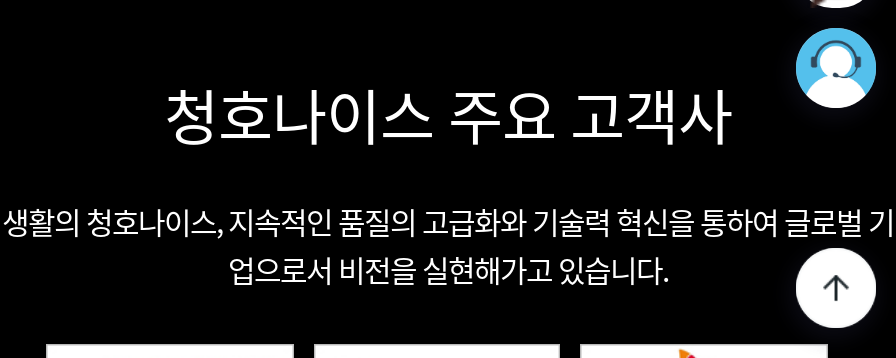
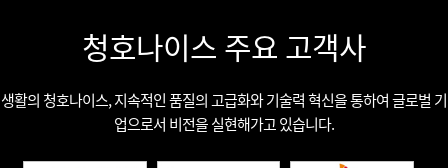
[794,26,878,110] [image] -> none
[794,248,878,330] [image] -> none

